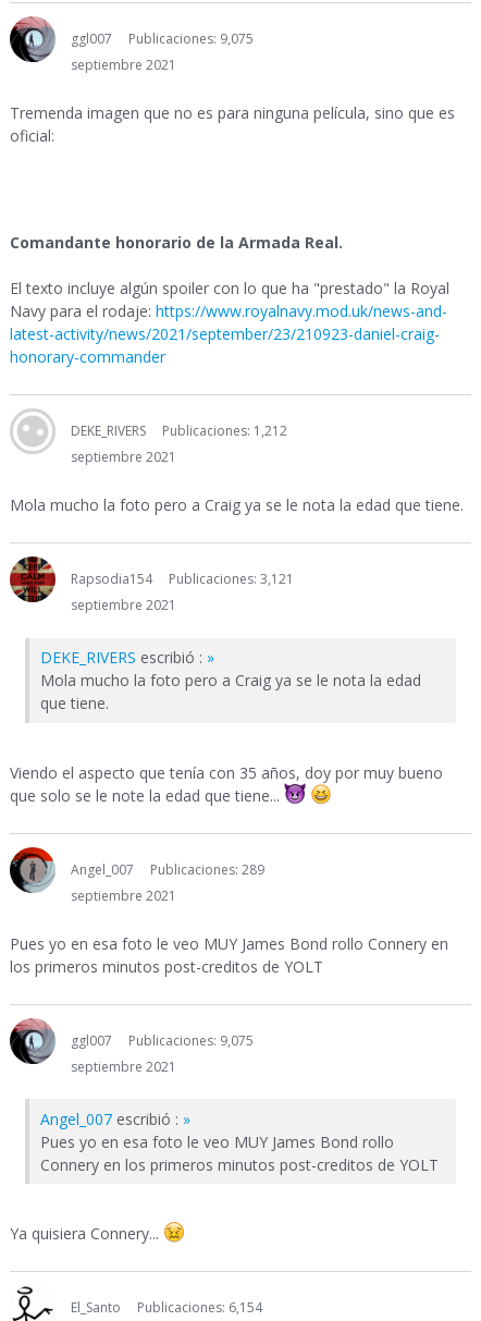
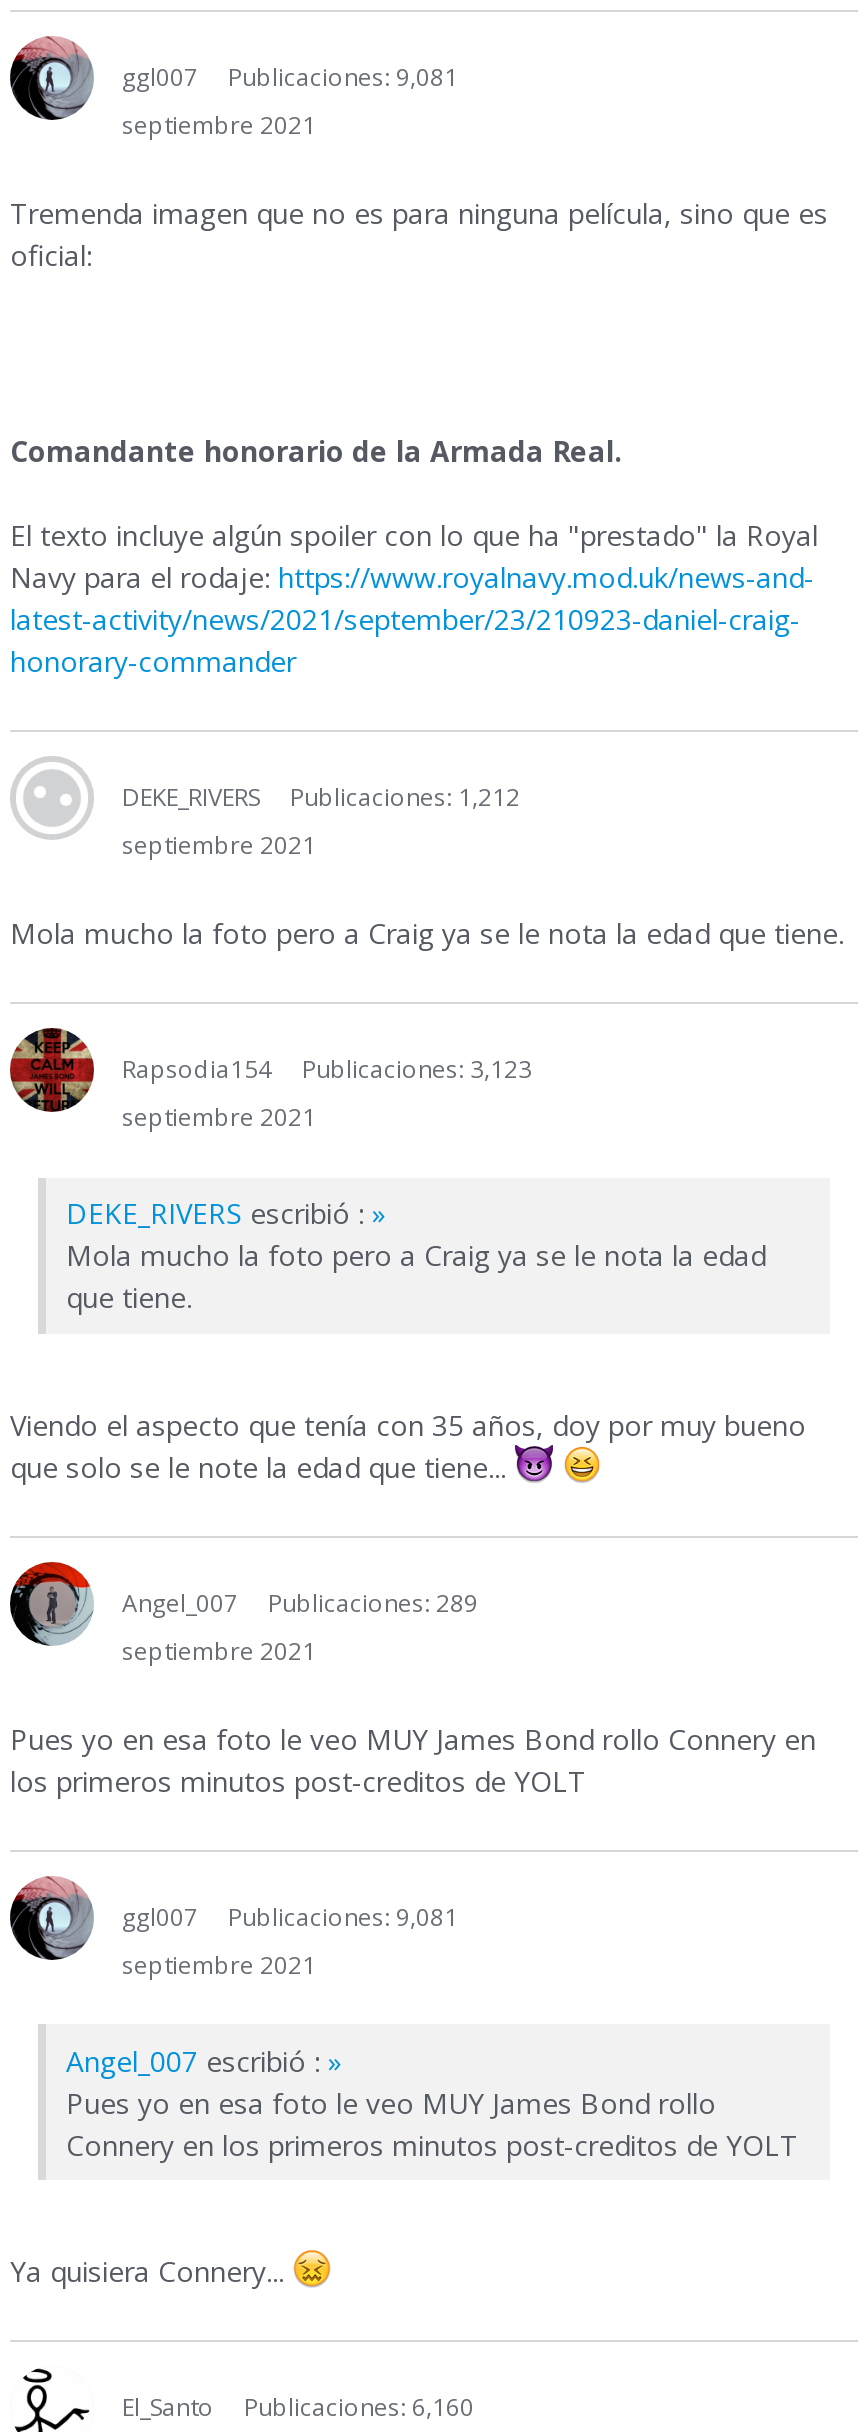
[128,30,254,48] Publicaciones: 9,075 -> [228,61,458,95] Publicaciones: 9,081
[169,570,294,588] Publicaciones: 3,121 -> [302,1053,532,1087] Publicaciones: 3,123
[128,1031,254,1050] Publicaciones: 9,075 -> [228,1900,458,1934] Publicaciones: 9,081
[137,1298,262,1317] Publicaciones: 6,154 -> [244,2390,474,2424] Publicaciones: 6,160

